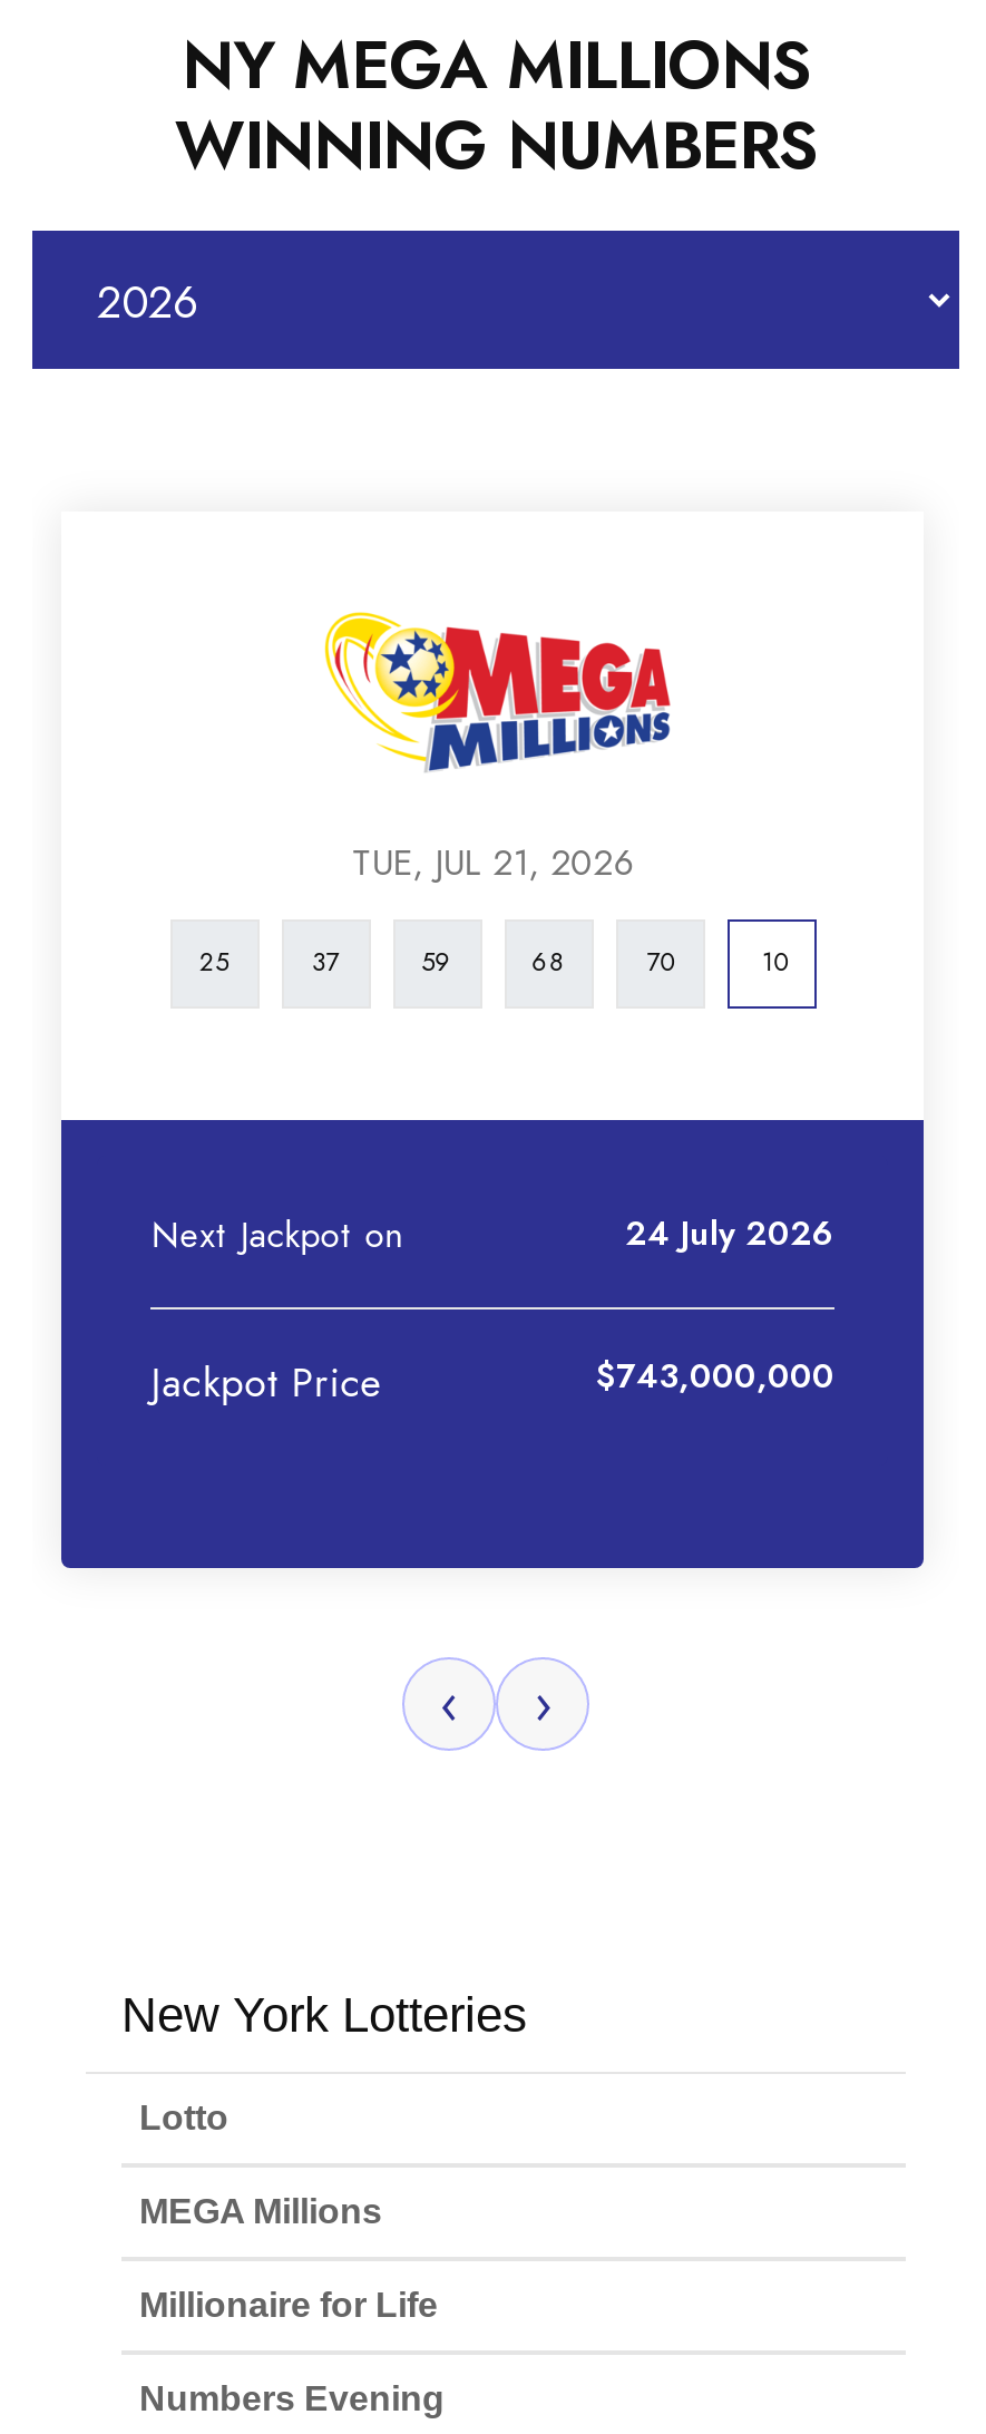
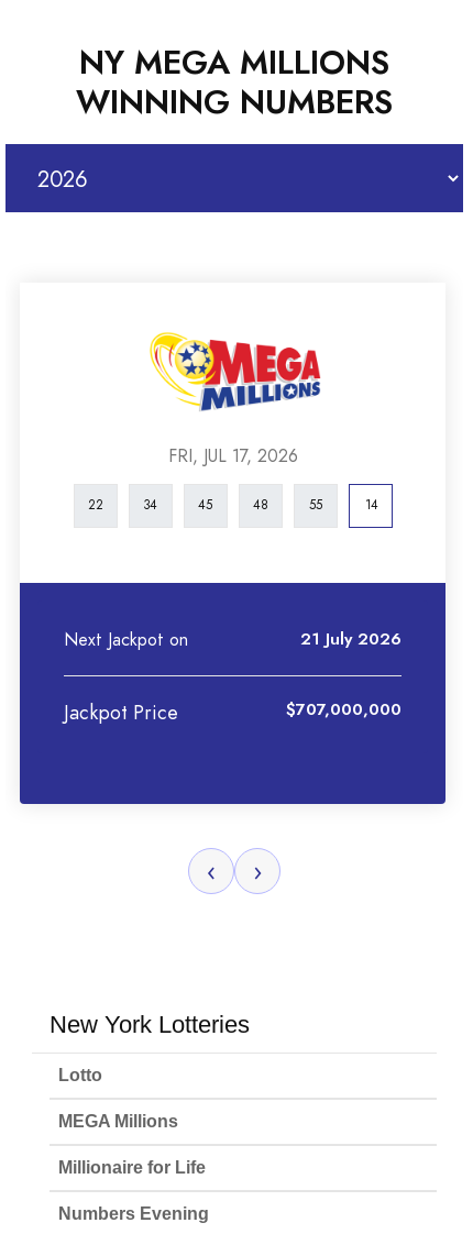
[352,838,633,887] TUE, JUL 21, 2026 -> [168,444,298,468] FRI, JUL 17, 2026
[625,1208,834,1255] 24 July 2026 -> [300,626,402,649] 21 July 2026
[596,1351,834,1398] $743,000,000 -> [286,697,402,720] $707,000,000

